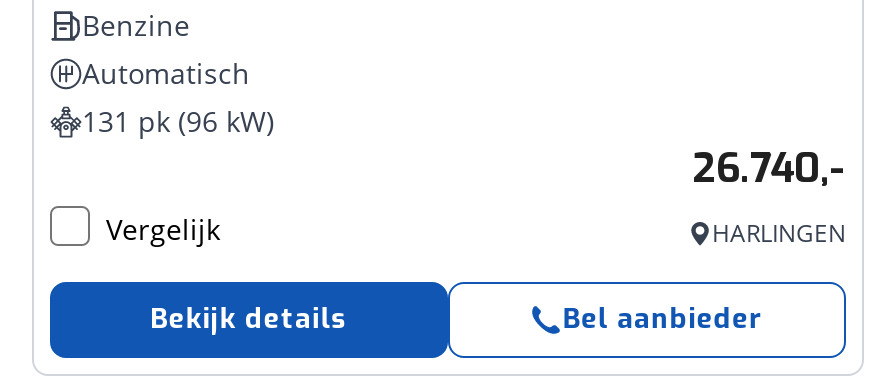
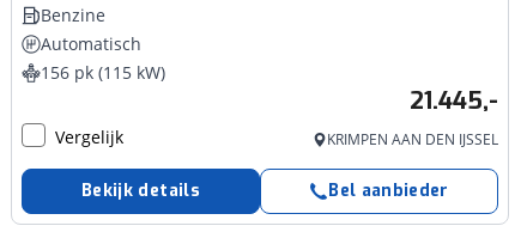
[82,102,274,140] 131 pk (96 kW) -> [41,61,165,84] 156 pk (115 kW)
[692,142,846,196] 26.740,- -> [410,85,498,117] 21.445,-
[712,216,846,250] HARLINGEN -> [327,129,498,149] KRIMPEN AAN DEN IJSSEL

